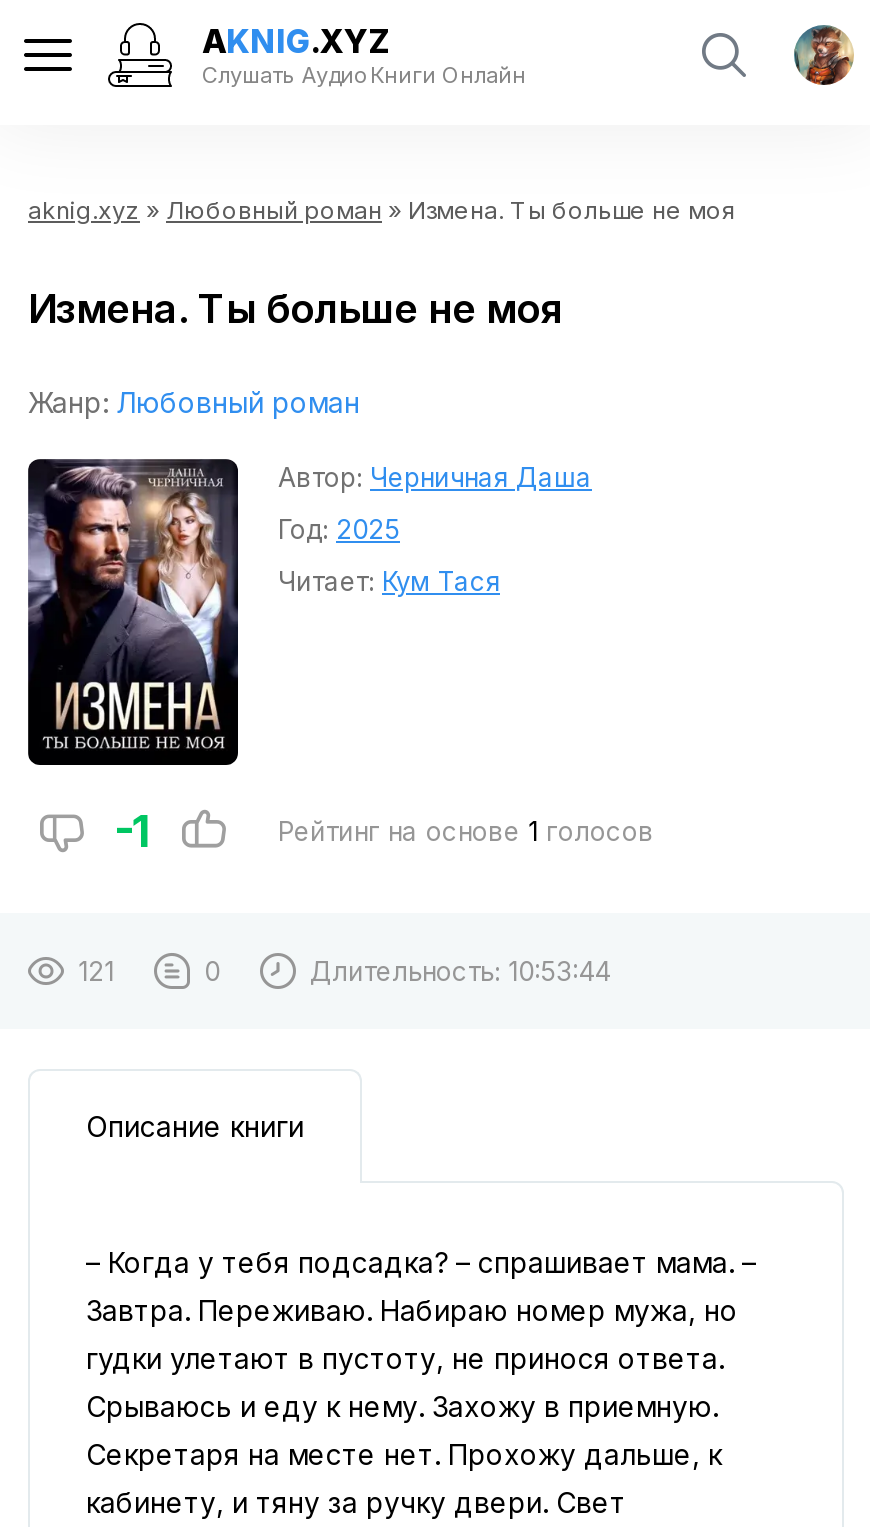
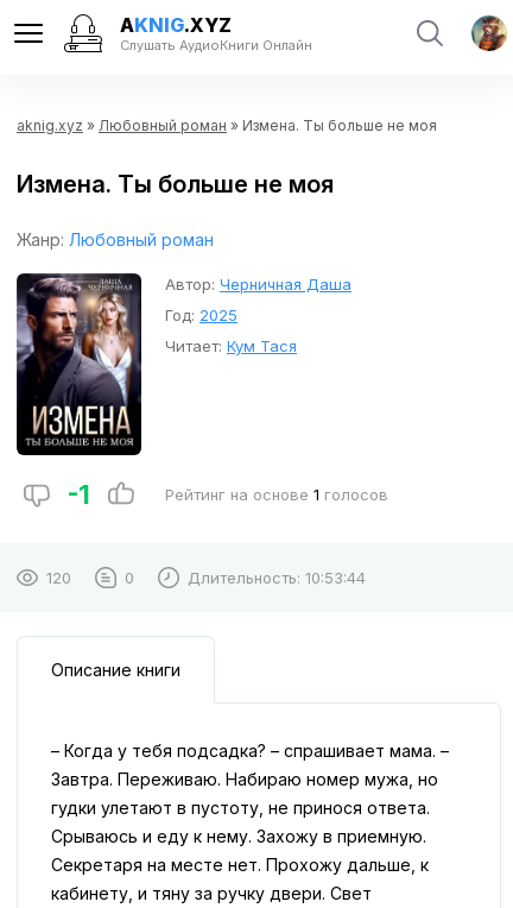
[78,955,114,987] 121 -> [46,568,71,587] 120

